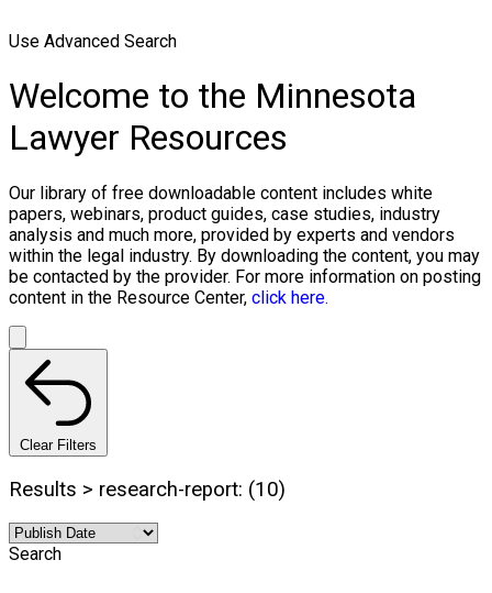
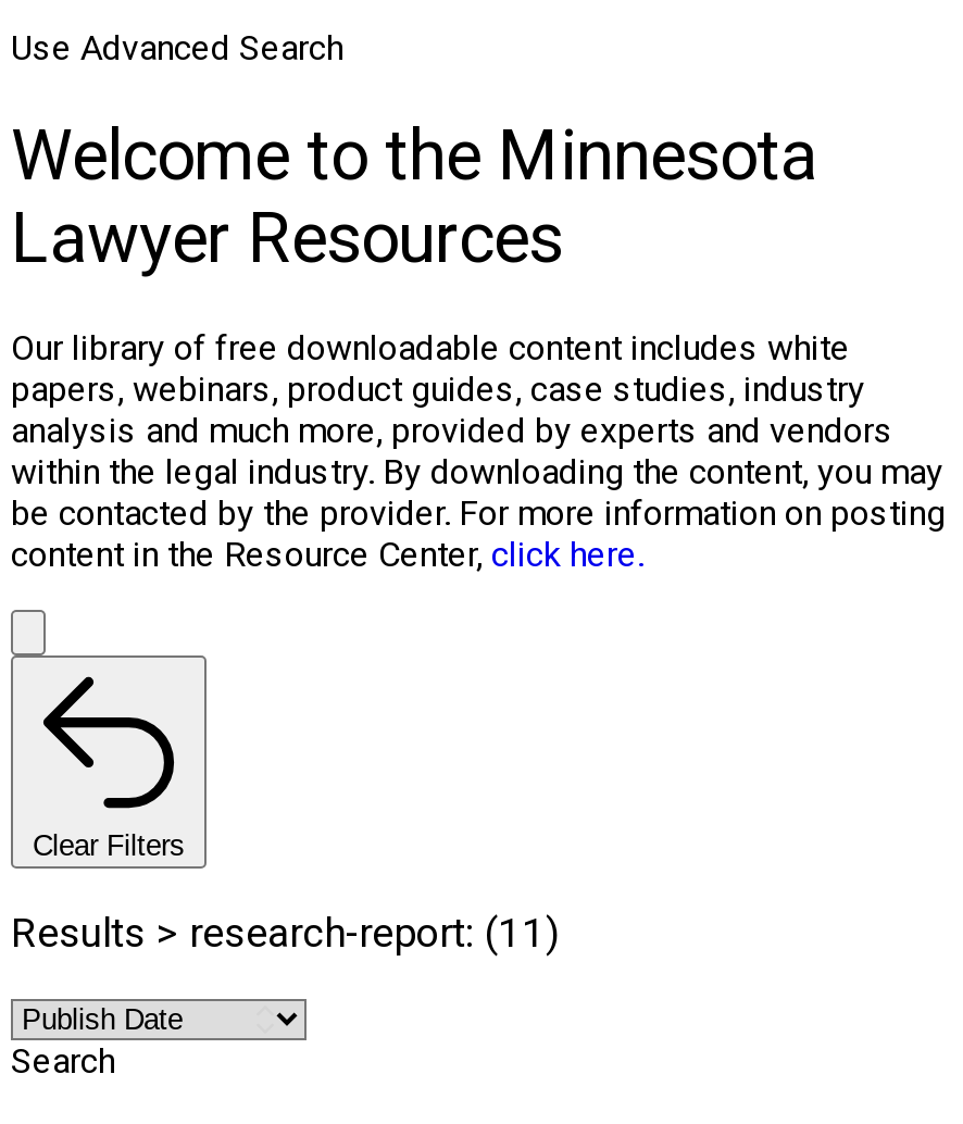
[9,477,286,501] Results > research-report: (10) -> [11,909,559,957] Results > research-report: (11)

